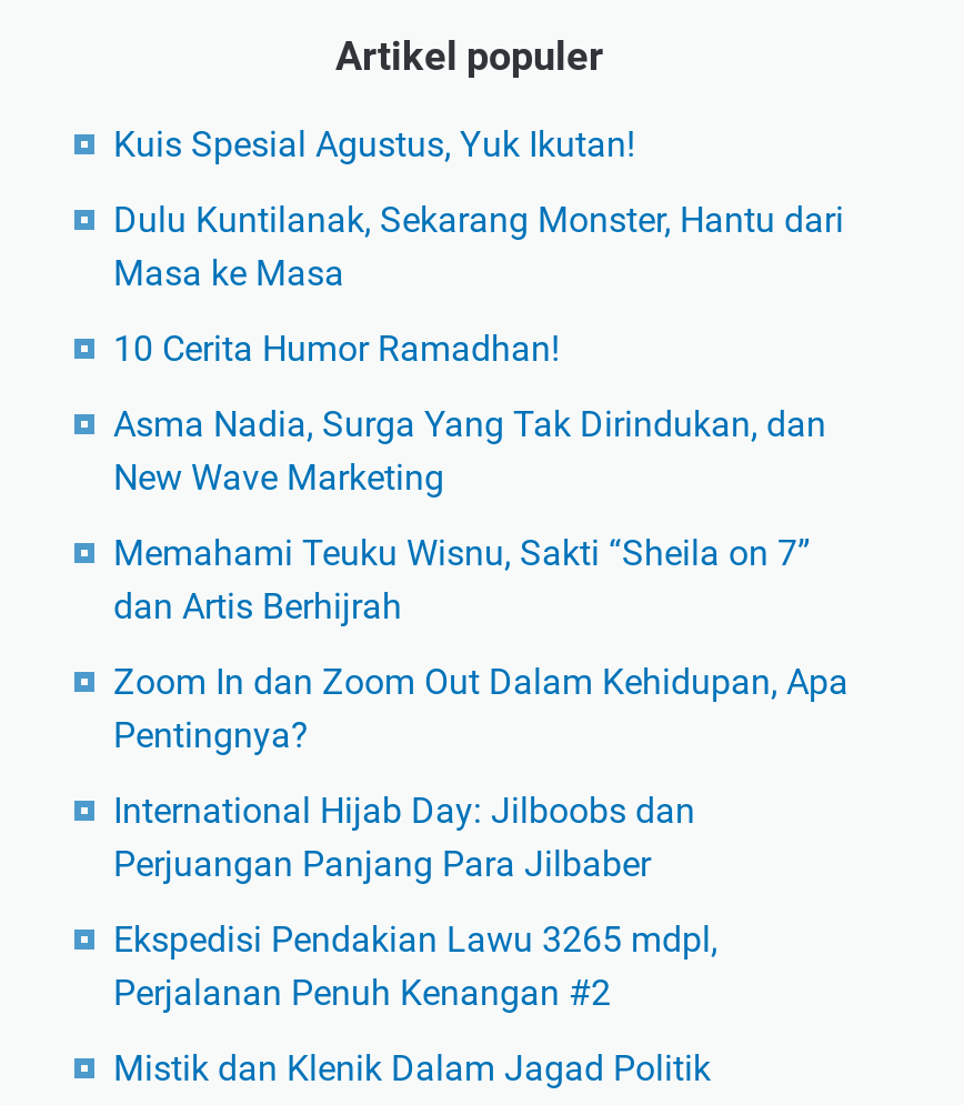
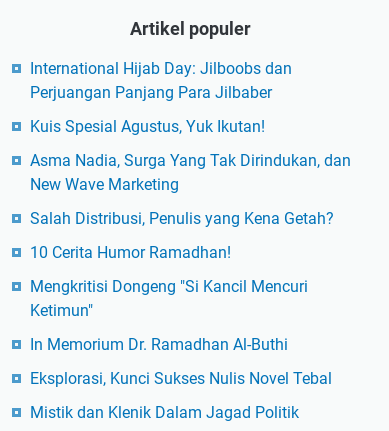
moved [113,124,826,499] -> [29,117,350,194]: Kuis Spesial Agustus, Yuk Ikutan! | Asma Nadia, Surga Yang Tak Dirindukan, dan | New Wave Marketing
[113,199,848,757] Dulu Kuntilanak, Sekarang Monster, Hantu dari | Masa ke Masa | Memahami Teuku Wisnu, Sakti “Sheila on 7” | dan Artis Berhijrah | Zoom In dan Zoom Out Dalam Kehidupan, Apa | Pentingnya? -> none
moved [113,328,560,370] -> [29,243,230,262]: 10 Cerita Humor Ramadhan!
moved [113,790,695,886] -> [29,59,291,102]: International Hijab Day: Jilboobs dan | Perjuangan Panjang Para Jilbaber
[113,919,717,1015] Ekspedisi Pendakian Lawu 3265 mdpl, | Perjalanan Penuh Kenangan #2 -> [29,209,333,388] Salah Distribusi, Penulis yang Kena Getah? | Mengkritisi Dongeng "Si Kancil Mencuri | Ketimun" | In Memorium Dr. Ramadhan Al-Buthi | Eksplorasi, Kunci Sukses Nulis Novel Tebal

